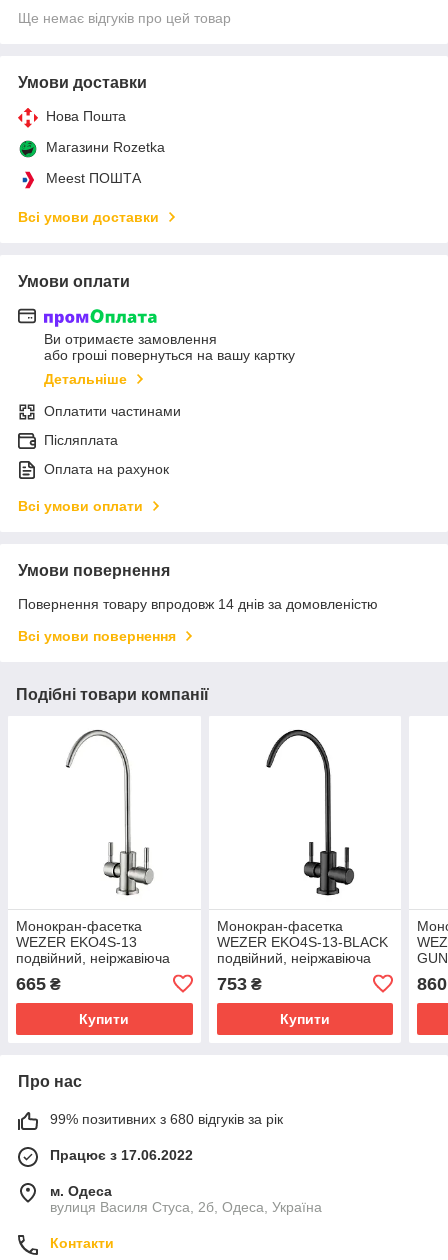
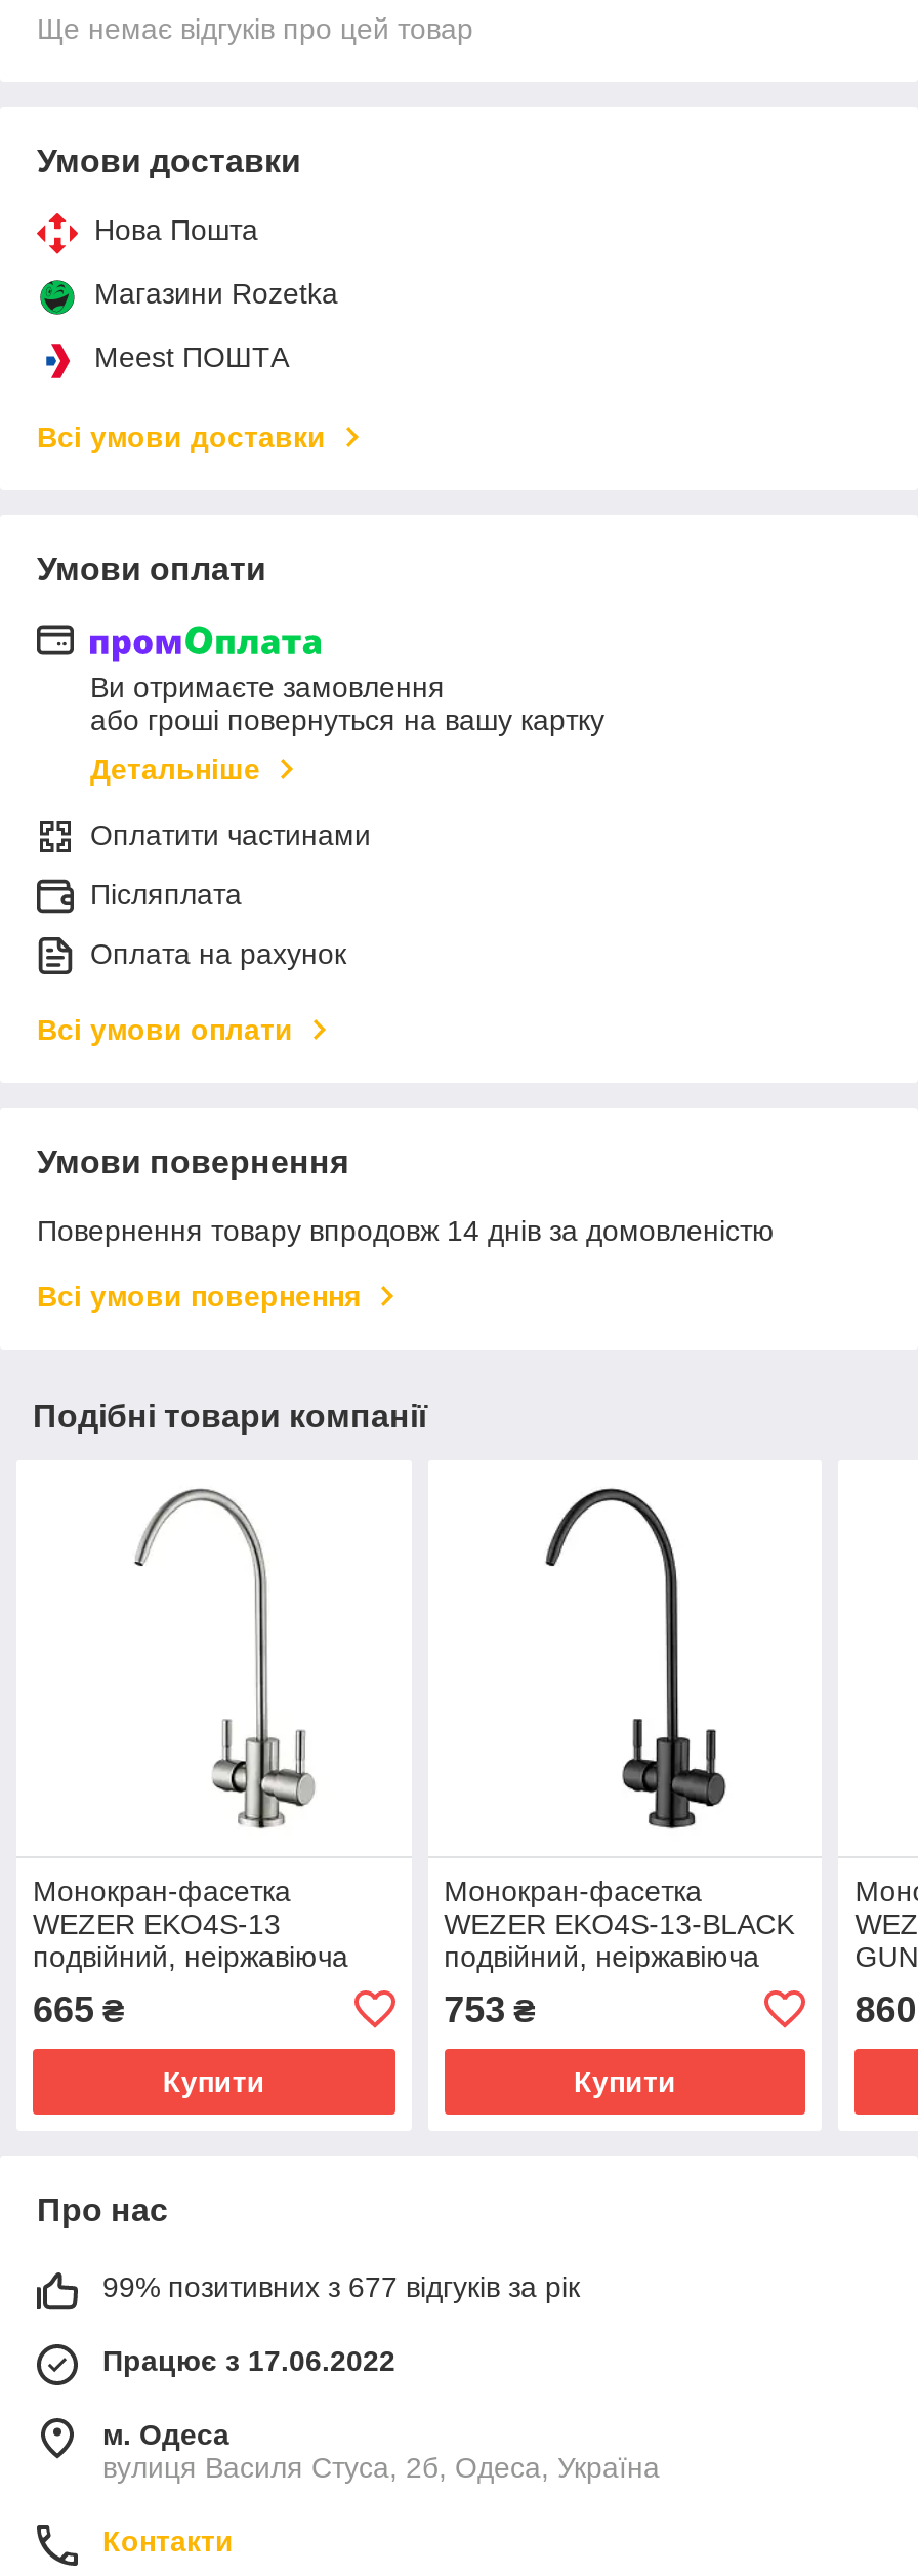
[50,1111,283,1127] 99% позитивних з 680 відгуків за рік -> [102,2270,580,2303] 99% позитивних з 677 відгуків за рік

